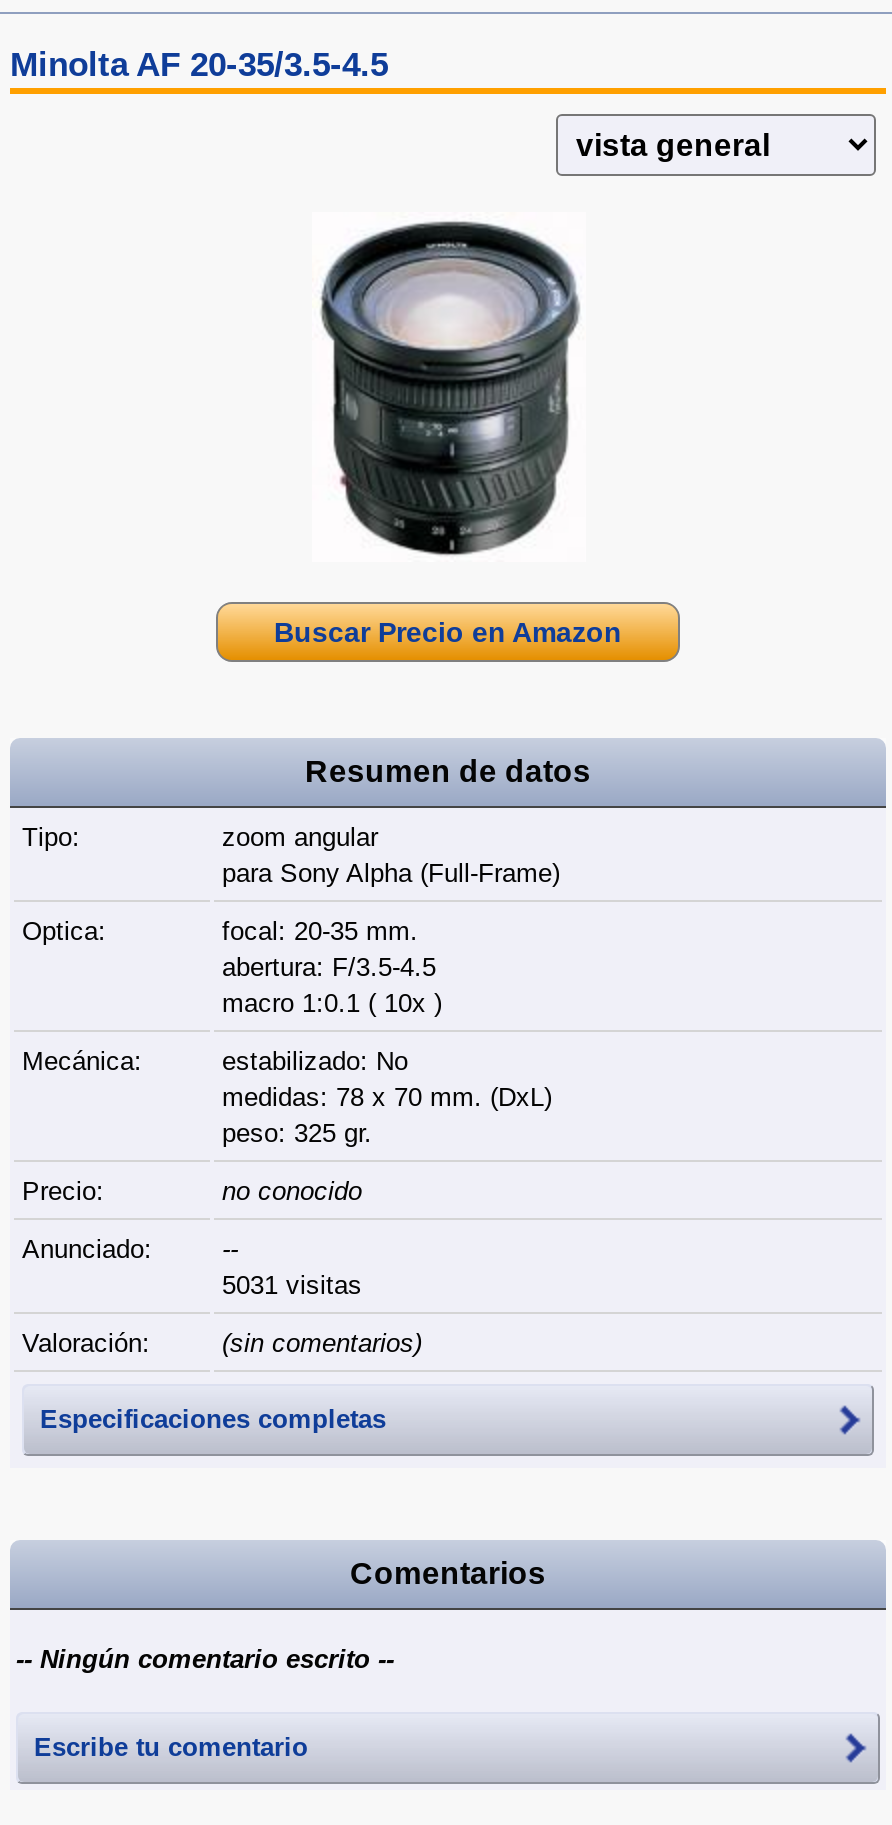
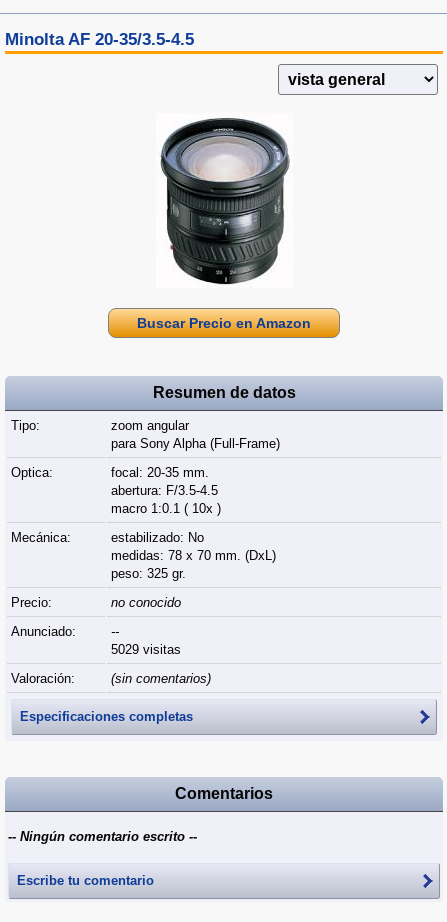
[222,1270,362,1300] 5031 visitas -> [111,642,181,657] 5029 visitas

